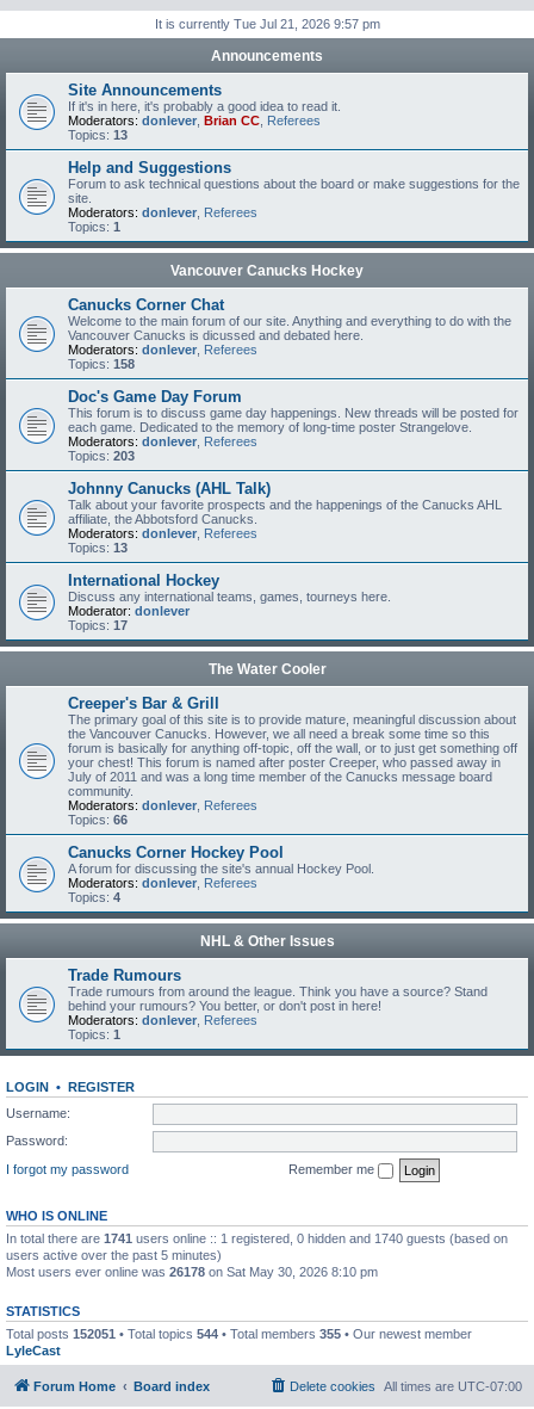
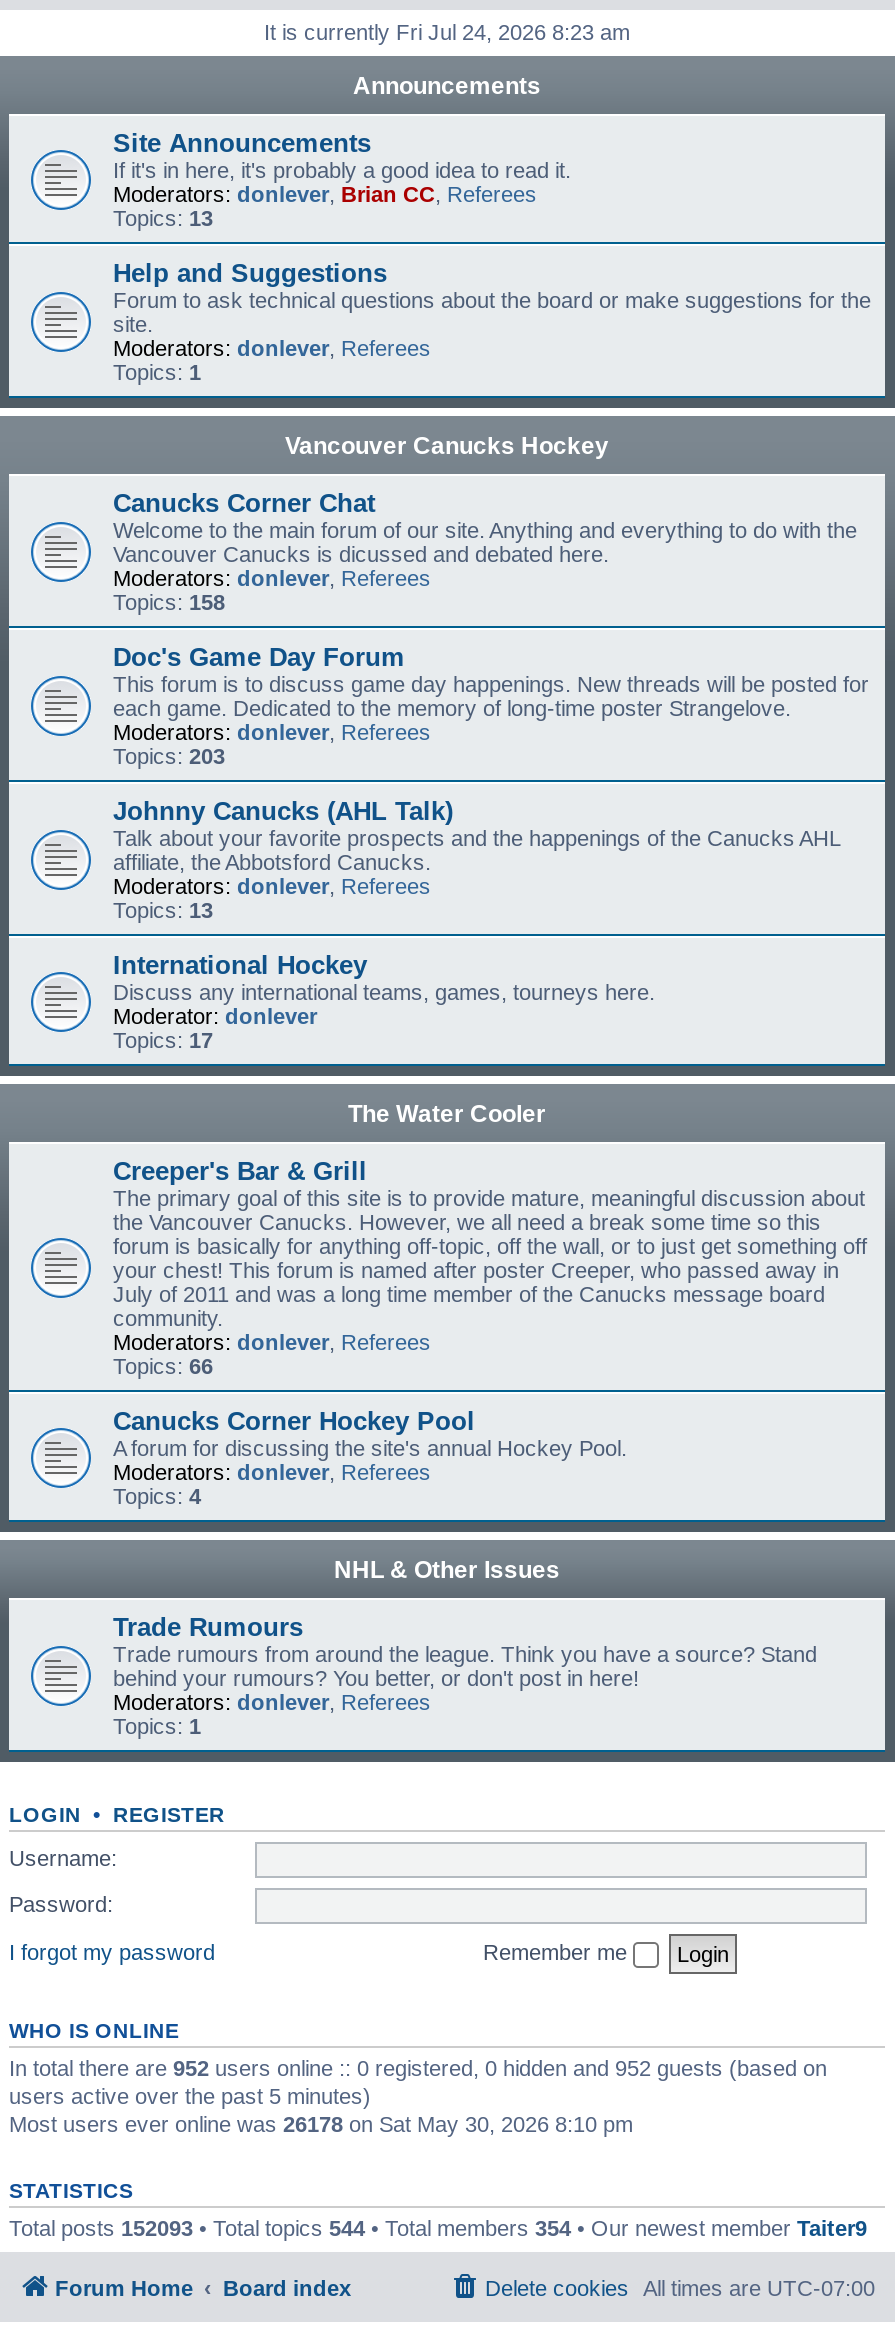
[154,17,380,31] It is currently Tue Jul 21, 2026 9:57 pm -> [264,20,630,44] It is currently Fri Jul 24, 2026 8:23 am
[6,1231,508,1245] In total there are 1741 users online :: 1 registered, 0 hidden and 1740 guests (based on -> [9,2055,827,2079] In total there are 952 users online :: 0 registered, 0 hidden and 952 guests (based on
[6,1326,472,1357] Total posts 152051 • Total topics 544 • Total members 355 • Our newest member | LyleCast -> [9,2215,867,2239] Total posts 152093 • Total topics 544 • Total members 354 • Our newest member Taiter9

